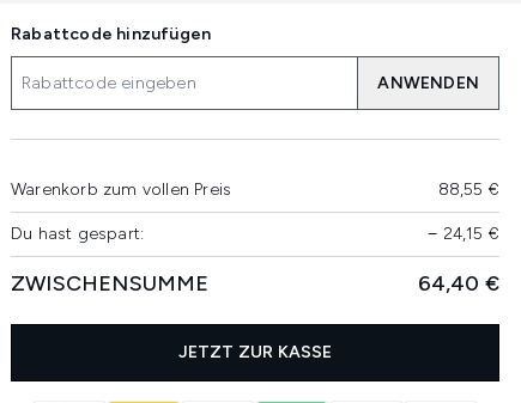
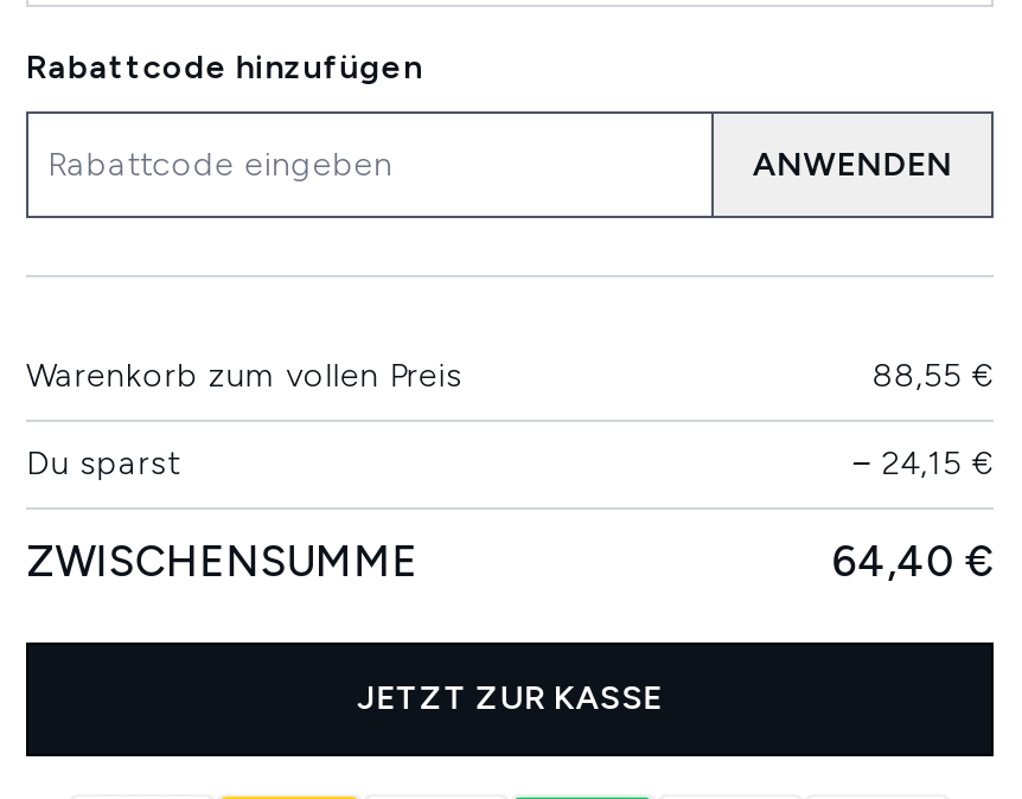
[11,224,144,244] Du hast gespart: -> [26,443,180,484] Du sparst

